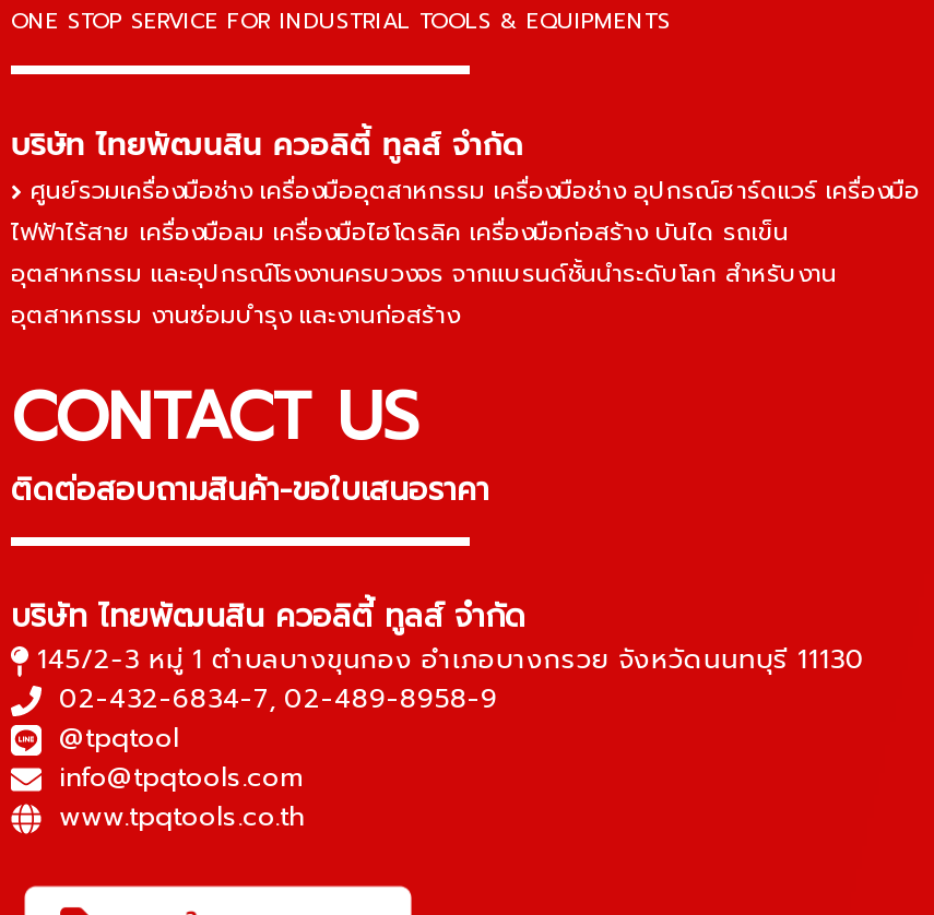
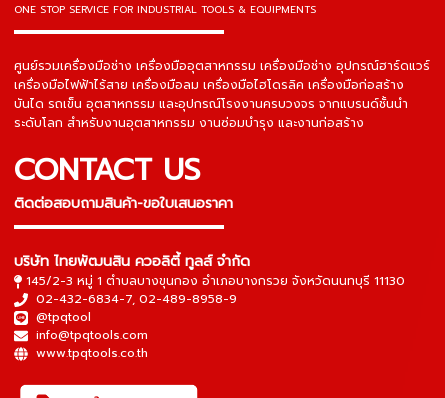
[11,122,920,334] บริษัท ไทยพัฒนสิน ควอลิตี้ ทูลส์ จำกัด | ศูนย์รวมเครื่องมือช่าง เครื่องมืออุตสาหกรรม เครื่องมือช่าง อุปกรณ์ฮาร์ดแวร์ เครื่องมือ | ไฟฟ้าไร้สาย เครื่องมือลม เครื่องมือไฮโดรลิค เครื่องมือก่อสร้าง บันได รถเข็น | อุตสาหกรรม และอุปกรณ์โรงงานครบวงจร จากแบรนด์ชั้นนำระดับโลก สำหรับงาน | อุตสาหกรรม งานซ่อมบำรุง และงานก่อสร้าง -> [14,57,430,132] ศูนย์รวมเครื่องมือช่าง เครื่องมืออุตสาหกรรม เครื่องมือช่าง อุปกรณ์ฮาร์ดแวร์ | เครื่องมือไฟฟ้าไร้สาย เครื่องมือลม เครื่องมือไฮโดรลิค เครื่องมือก่อสร้าง | บันได รถเข็น อุตสาหกรรม และอุปกรณ์โรงงานครบวงจร จากแบรนด์ชั้นนำ | ระดับโลก สำหรับงานอุตสาหกรรม งานซ่อมบำรุง และงานก่อสร้าง

